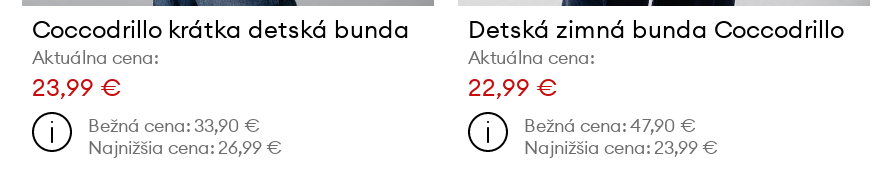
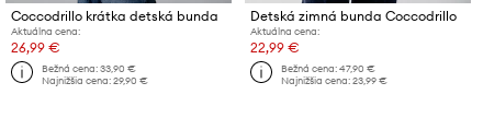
[32,73,122,103] 23,99 € -> [11,40,60,56] 26,99 €
[88,136,282,158] Najnižšia cena: 26,99 € -> [42,74,148,86] Najnižšia cena: 29,90 €

